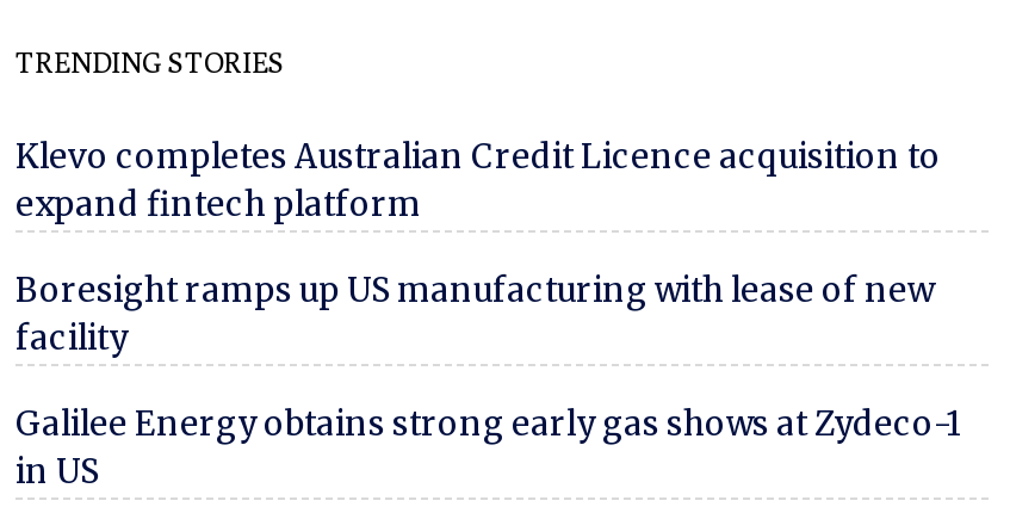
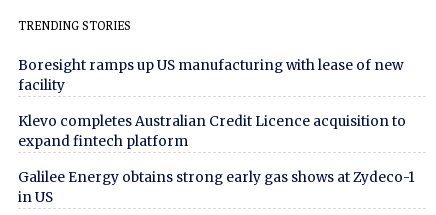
moved [16,136,941,224] -> [18,113,406,150]: Klevo completes Australian Credit Licence acquisition to | expand fintech platform
moved [16,269,934,358] -> [18,57,403,94]: Boresight ramps up US manufacturing with lease of new | facility

